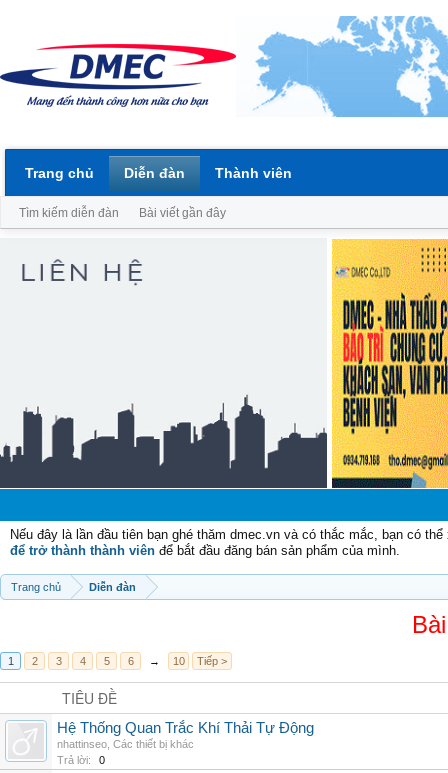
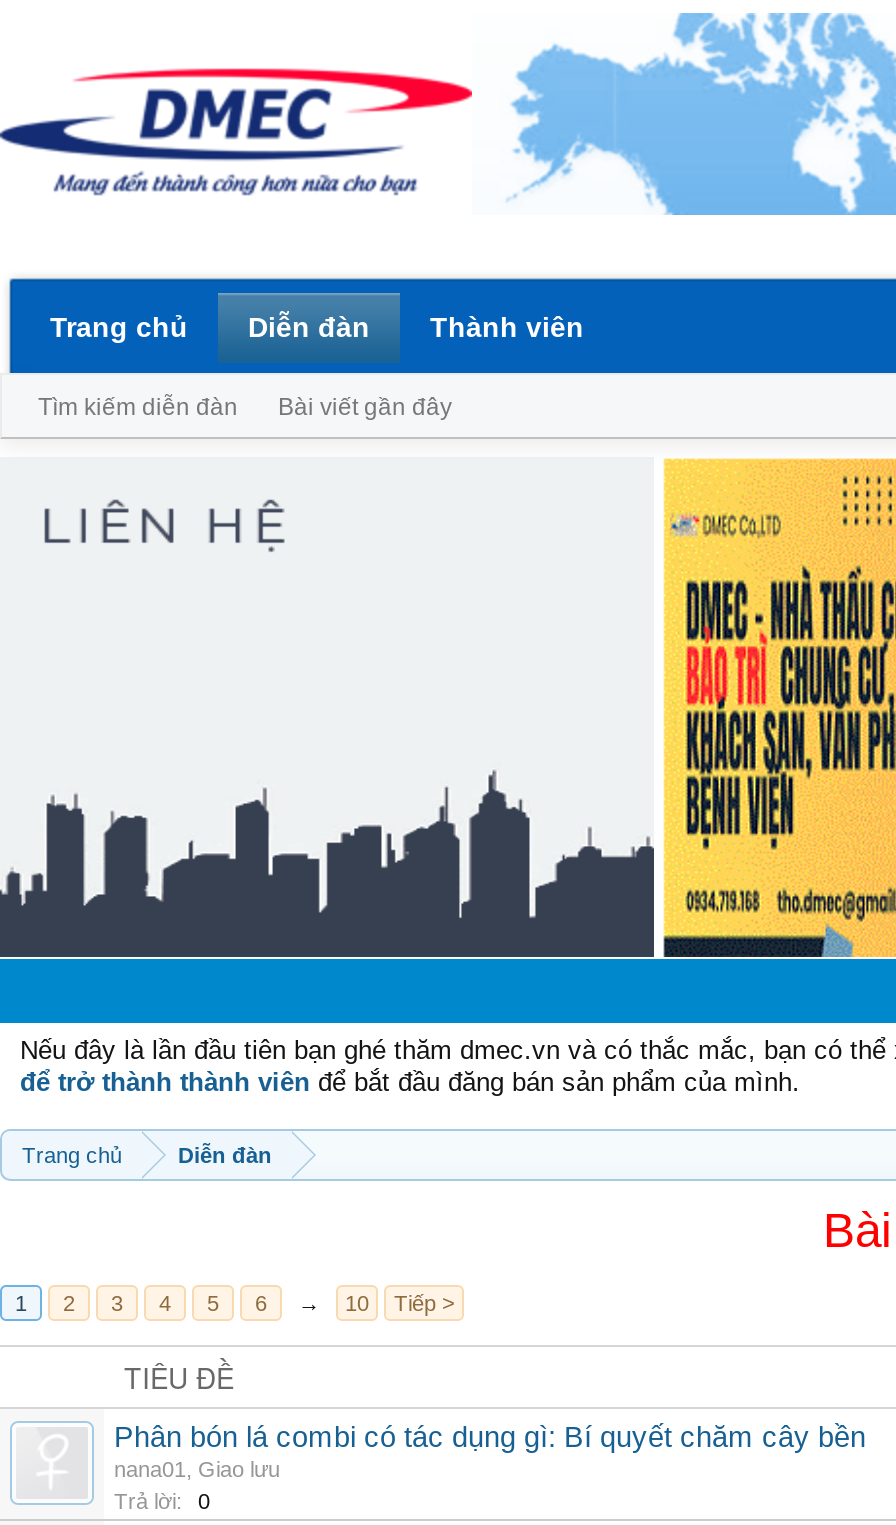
[57,720,314,750] Hệ Thống Quan Trắc Khí Thải Tự Động | nhattinseo, Các thiết bị khác -> [114,1421,866,1481] Phân bón lá combi có tác dụng gì: Bí quyết chăm cây bền | nana01, Giao lưu

